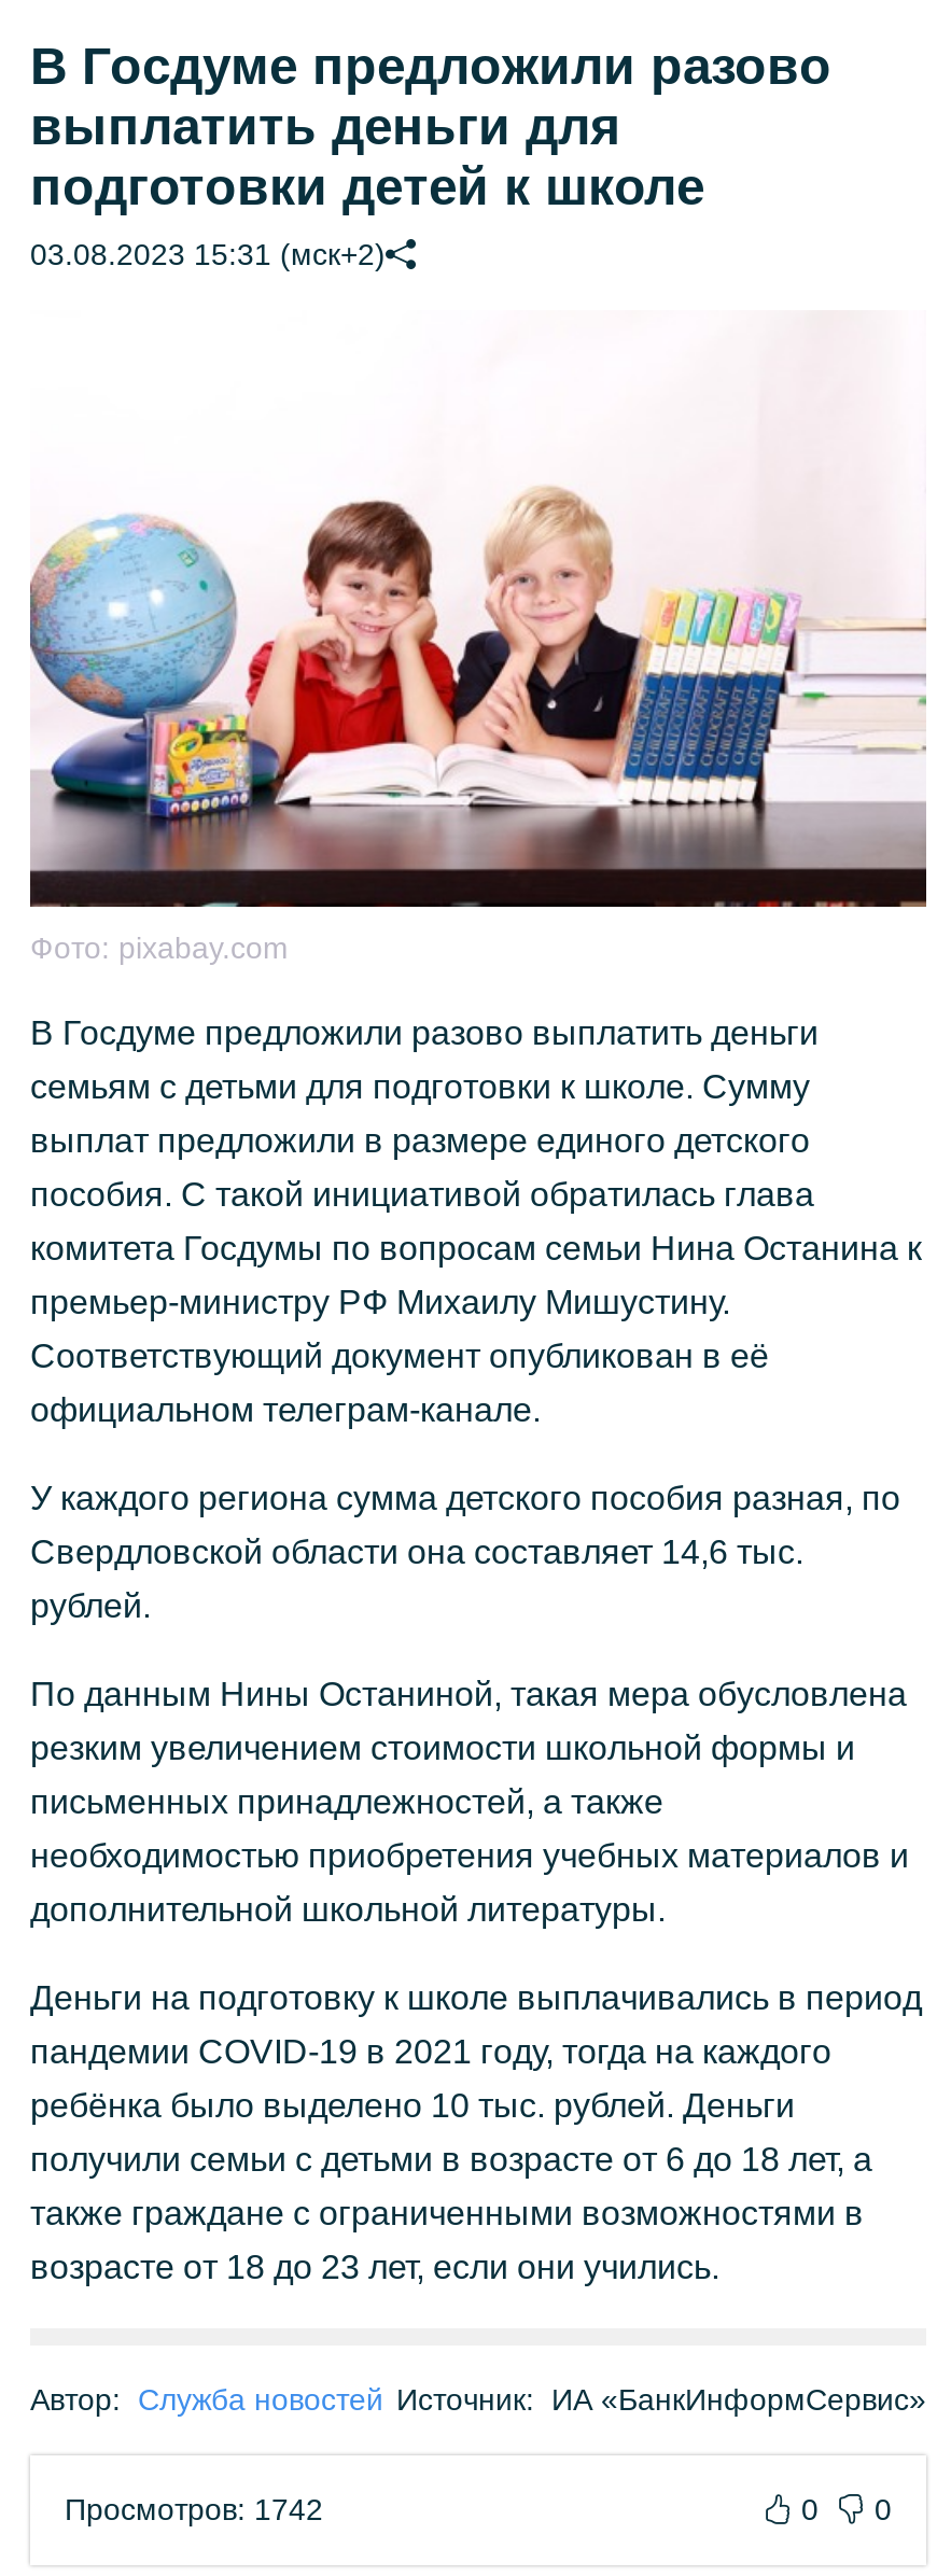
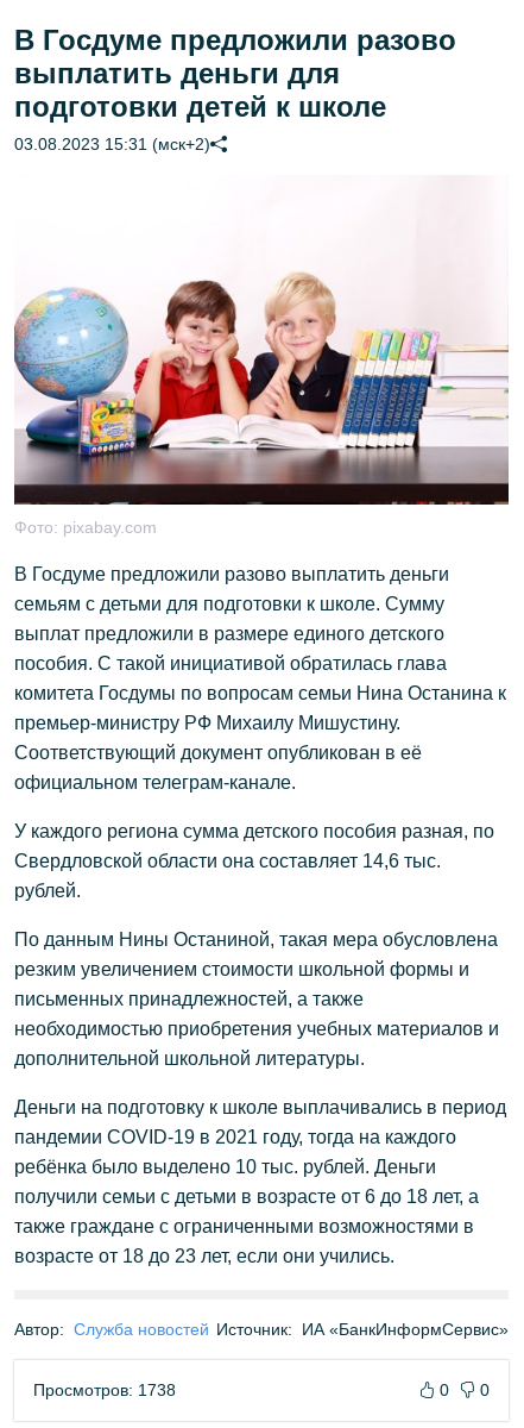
[65,2492,323,2526] Просмотров: 1742 -> [33,1380,176,1399] Просмотров: 1738

